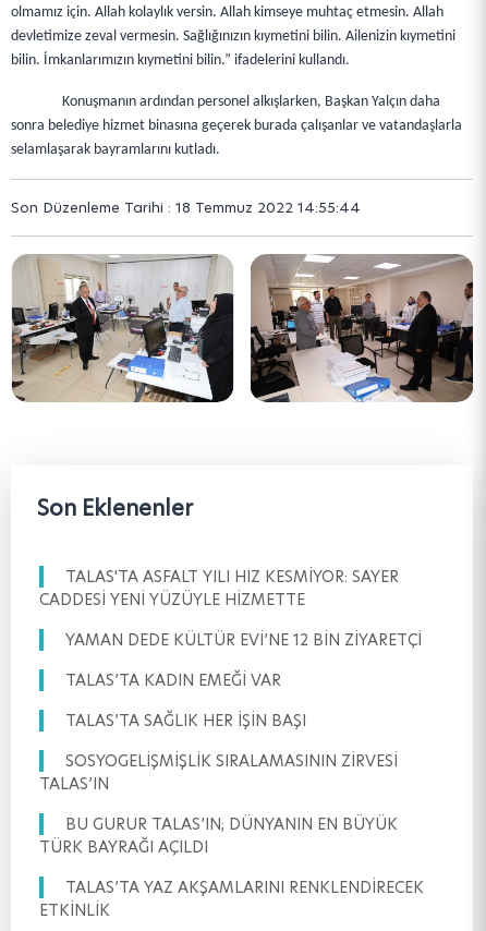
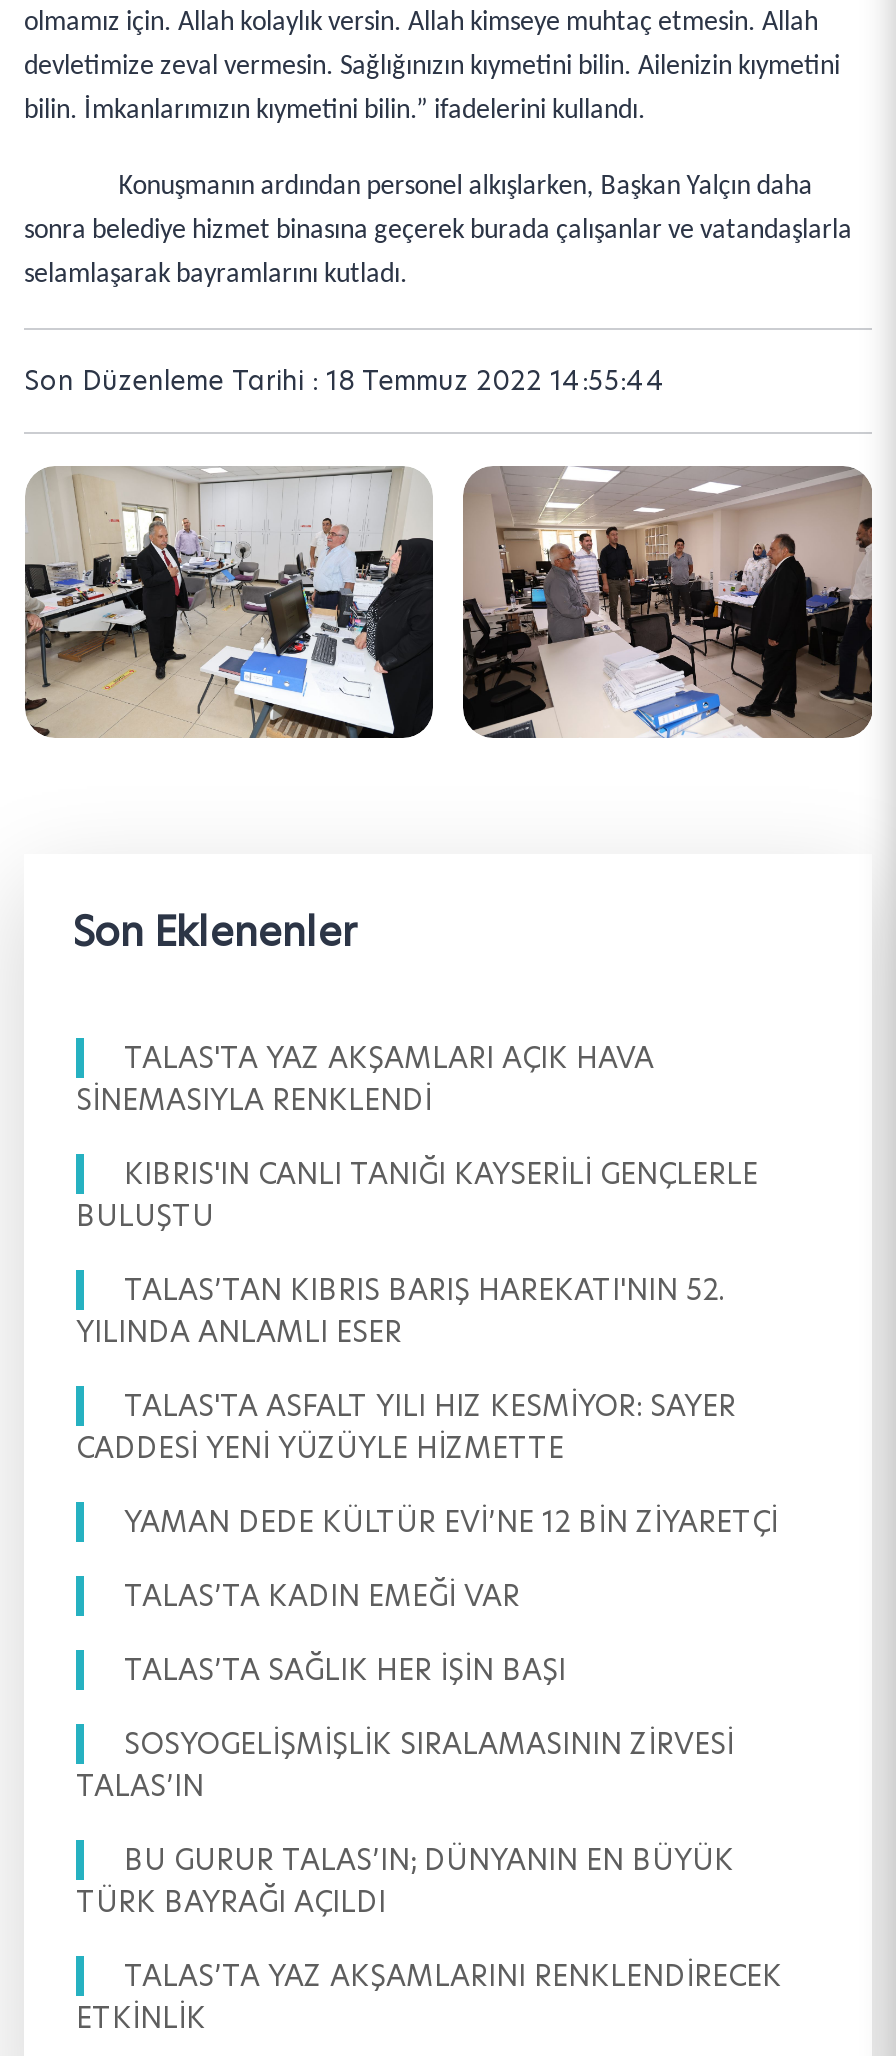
none -> [76,1038,758,1352] TALAS'TA YAZ AKŞAMLARI AÇIK HAVA | SİNEMASIYLA RENKLENDİ | KIBRIS'IN CANLI TANIĞI KAYSERİLİ GENÇLERLE | BULUŞTU | TALAS’TAN KIBRIS BARIŞ HAREKATI'NIN 52. | YILINDA ANLAMLI ESER

